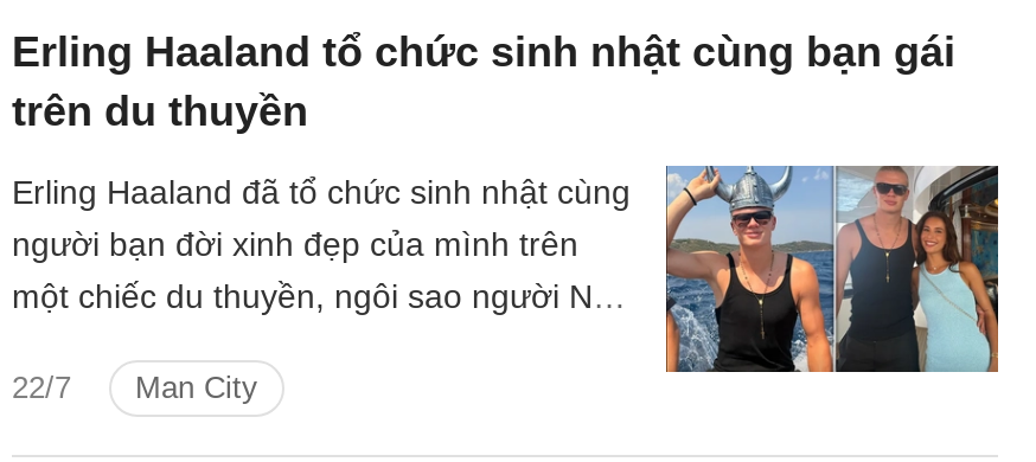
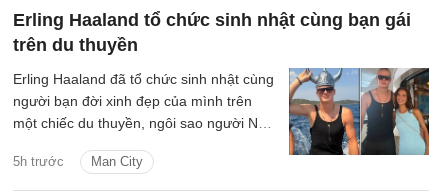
[12,370,258,405] 22/7 Man City -> [13,154,143,169] 5h trước Man City

